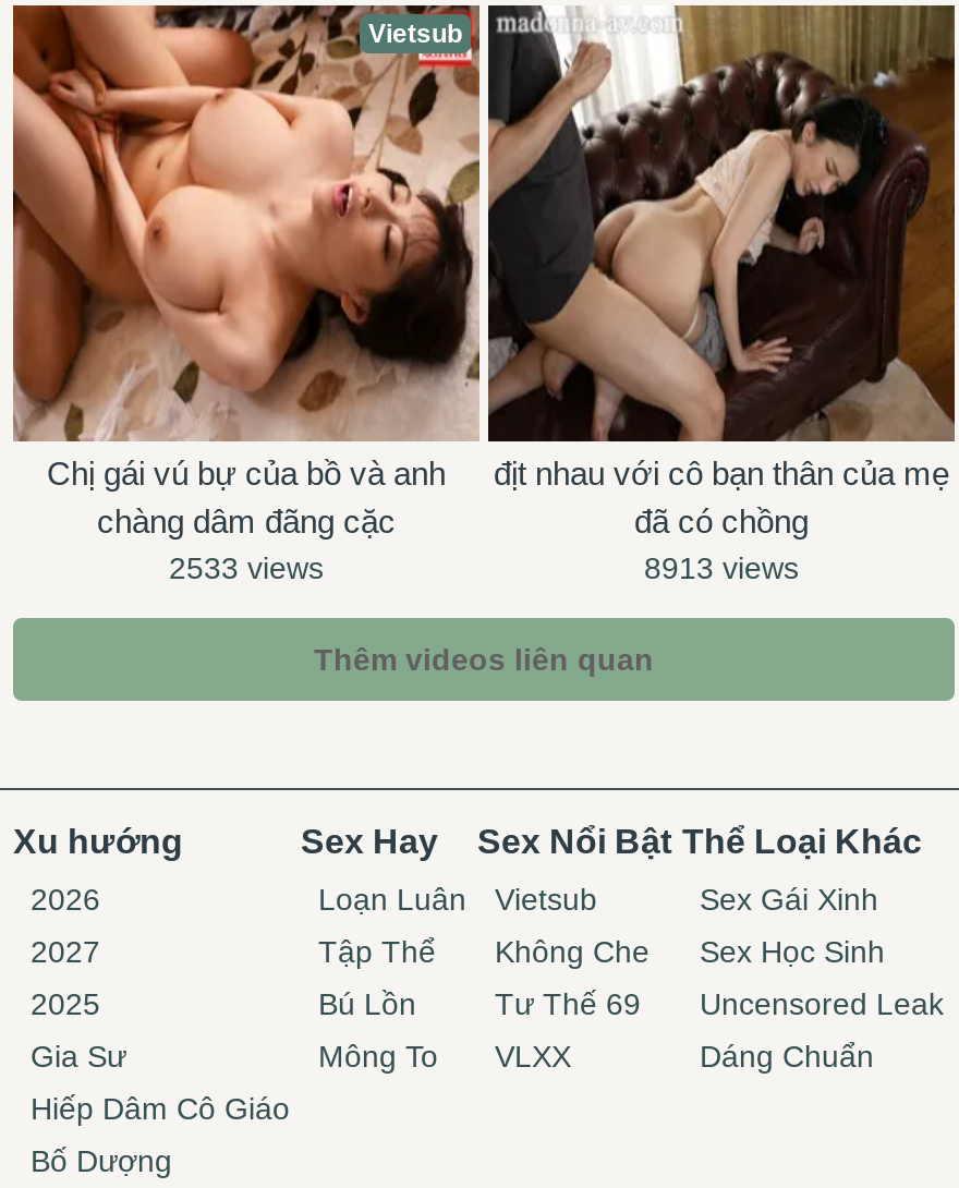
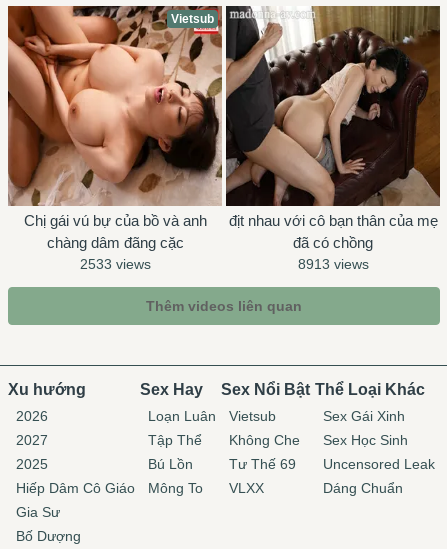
moved [31,1039,126,1074] -> [16,504,60,520]: Gia Sư
moved [31,1091,290,1126] -> [16,480,135,496]: Hiếp Dâm Cô Giáo

